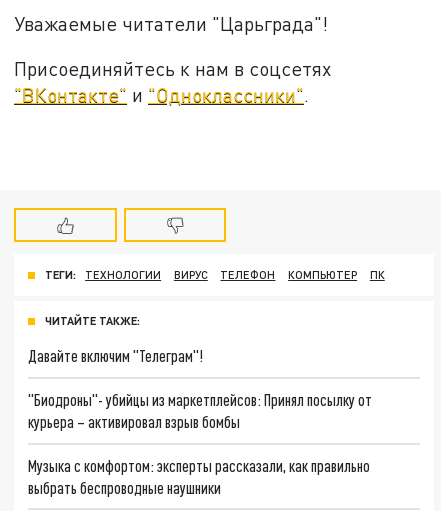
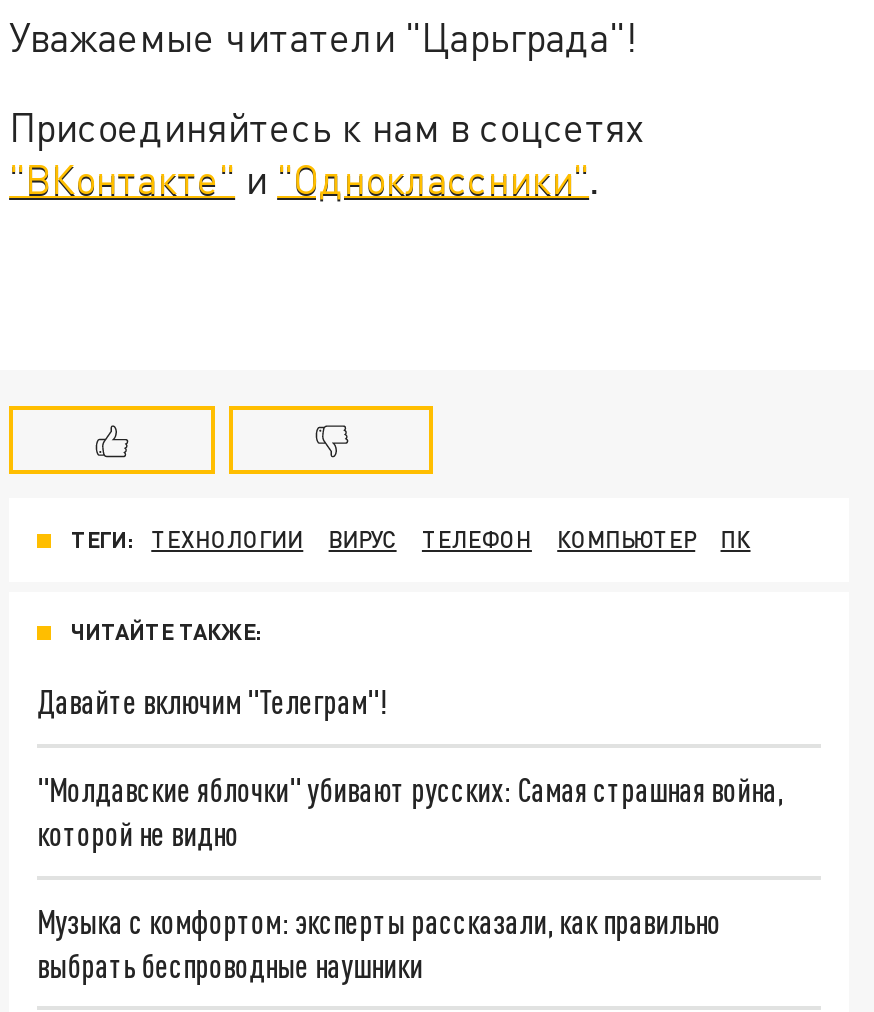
[28,390,372,431] "Биодроны"- убийцы из маркетплейсов: Принял посылку от | курьера – активировал взрыв бомбы -> [37,770,783,852] "Молдавские яблочки" убивают русских: Самая страшная война, | которой не видно

